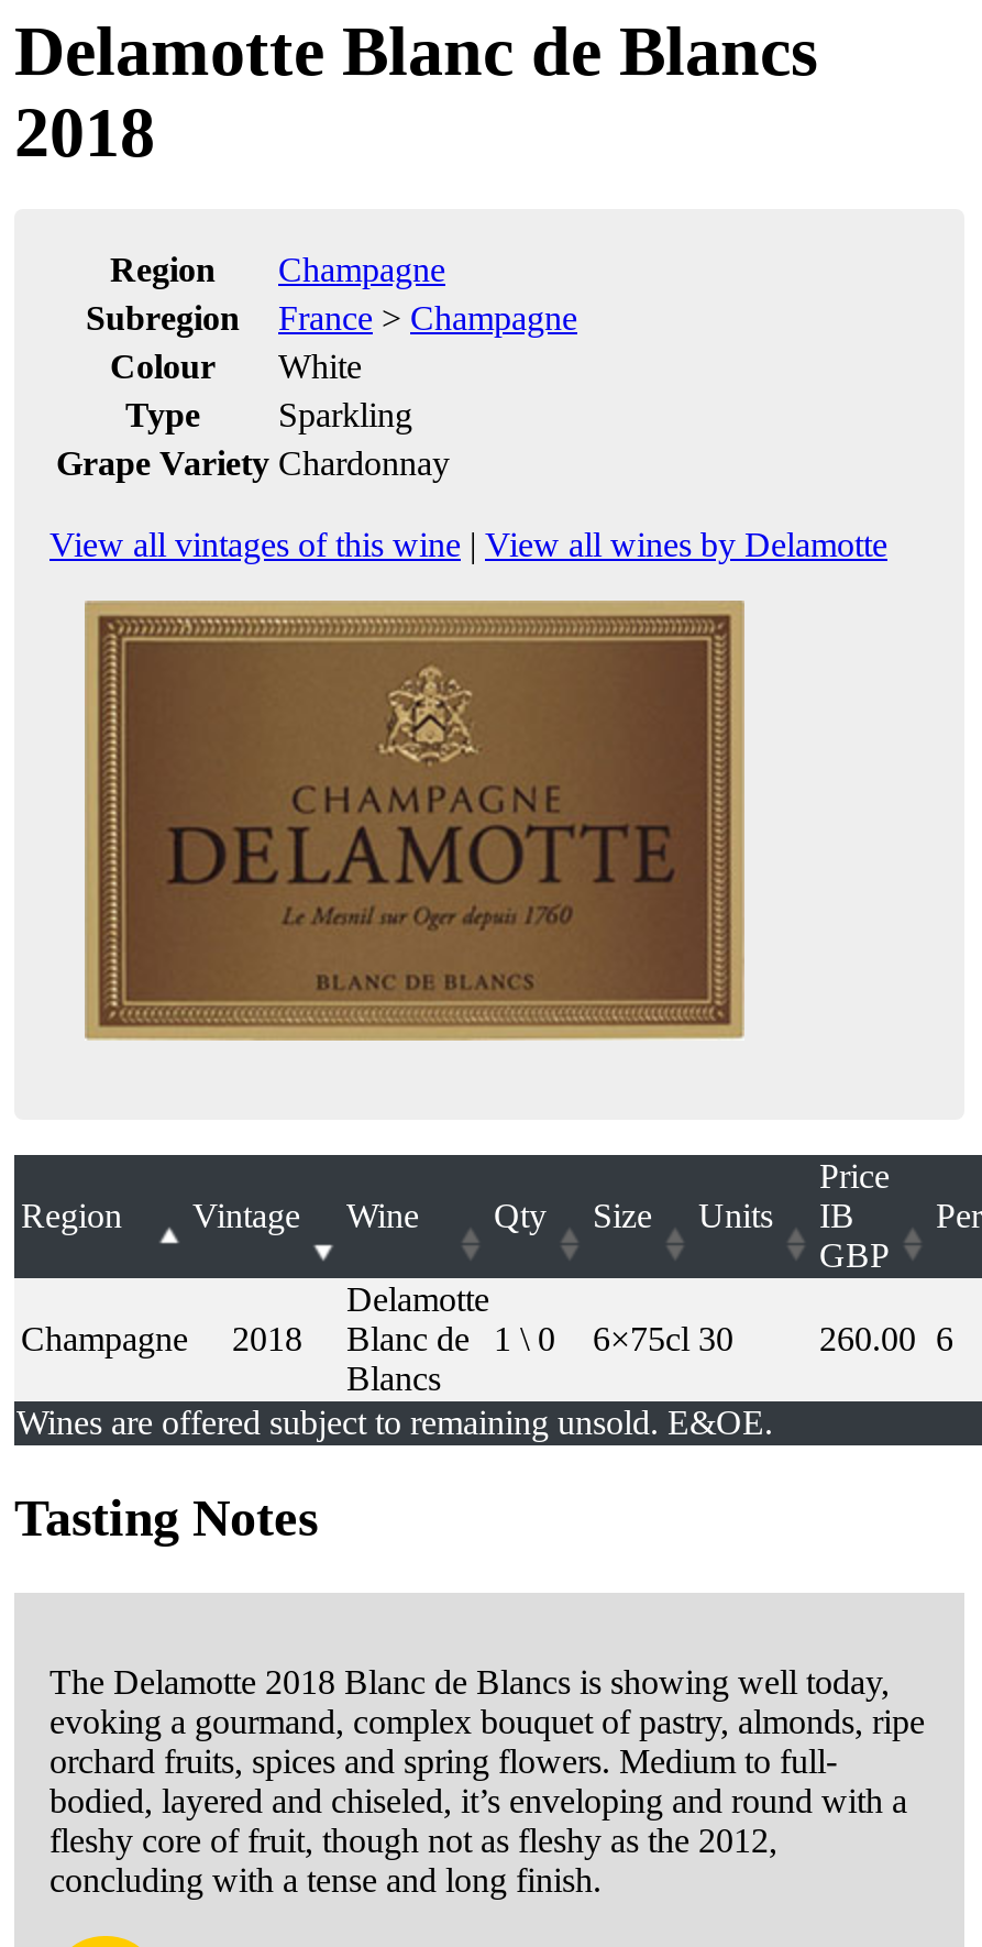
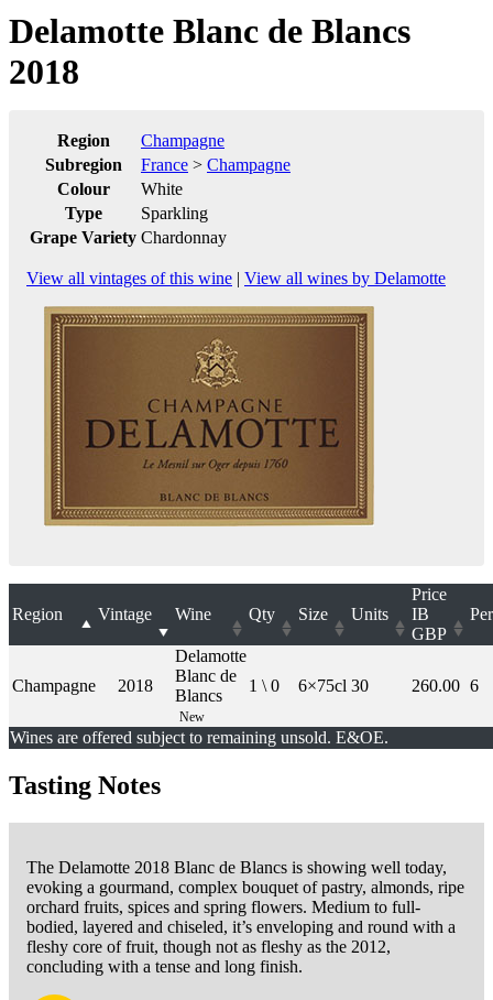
none -> [179,710,205,725] New

